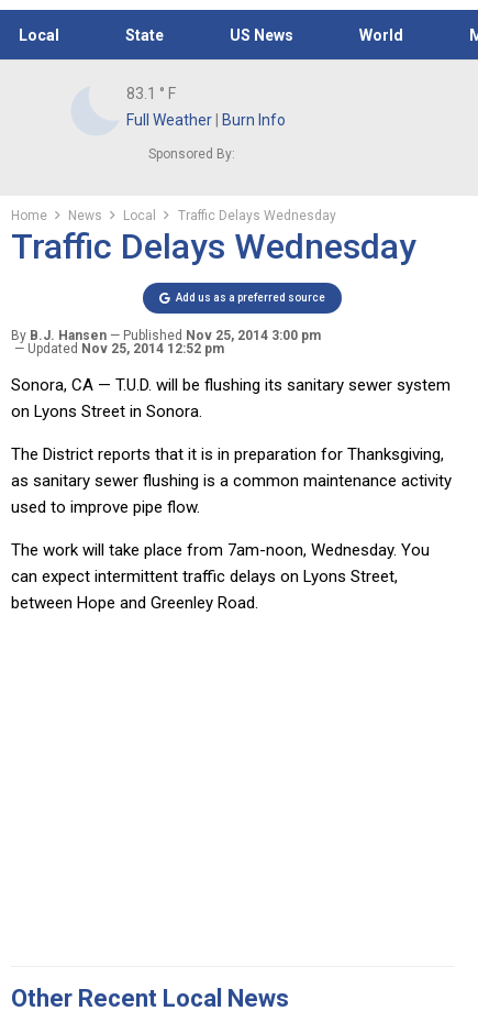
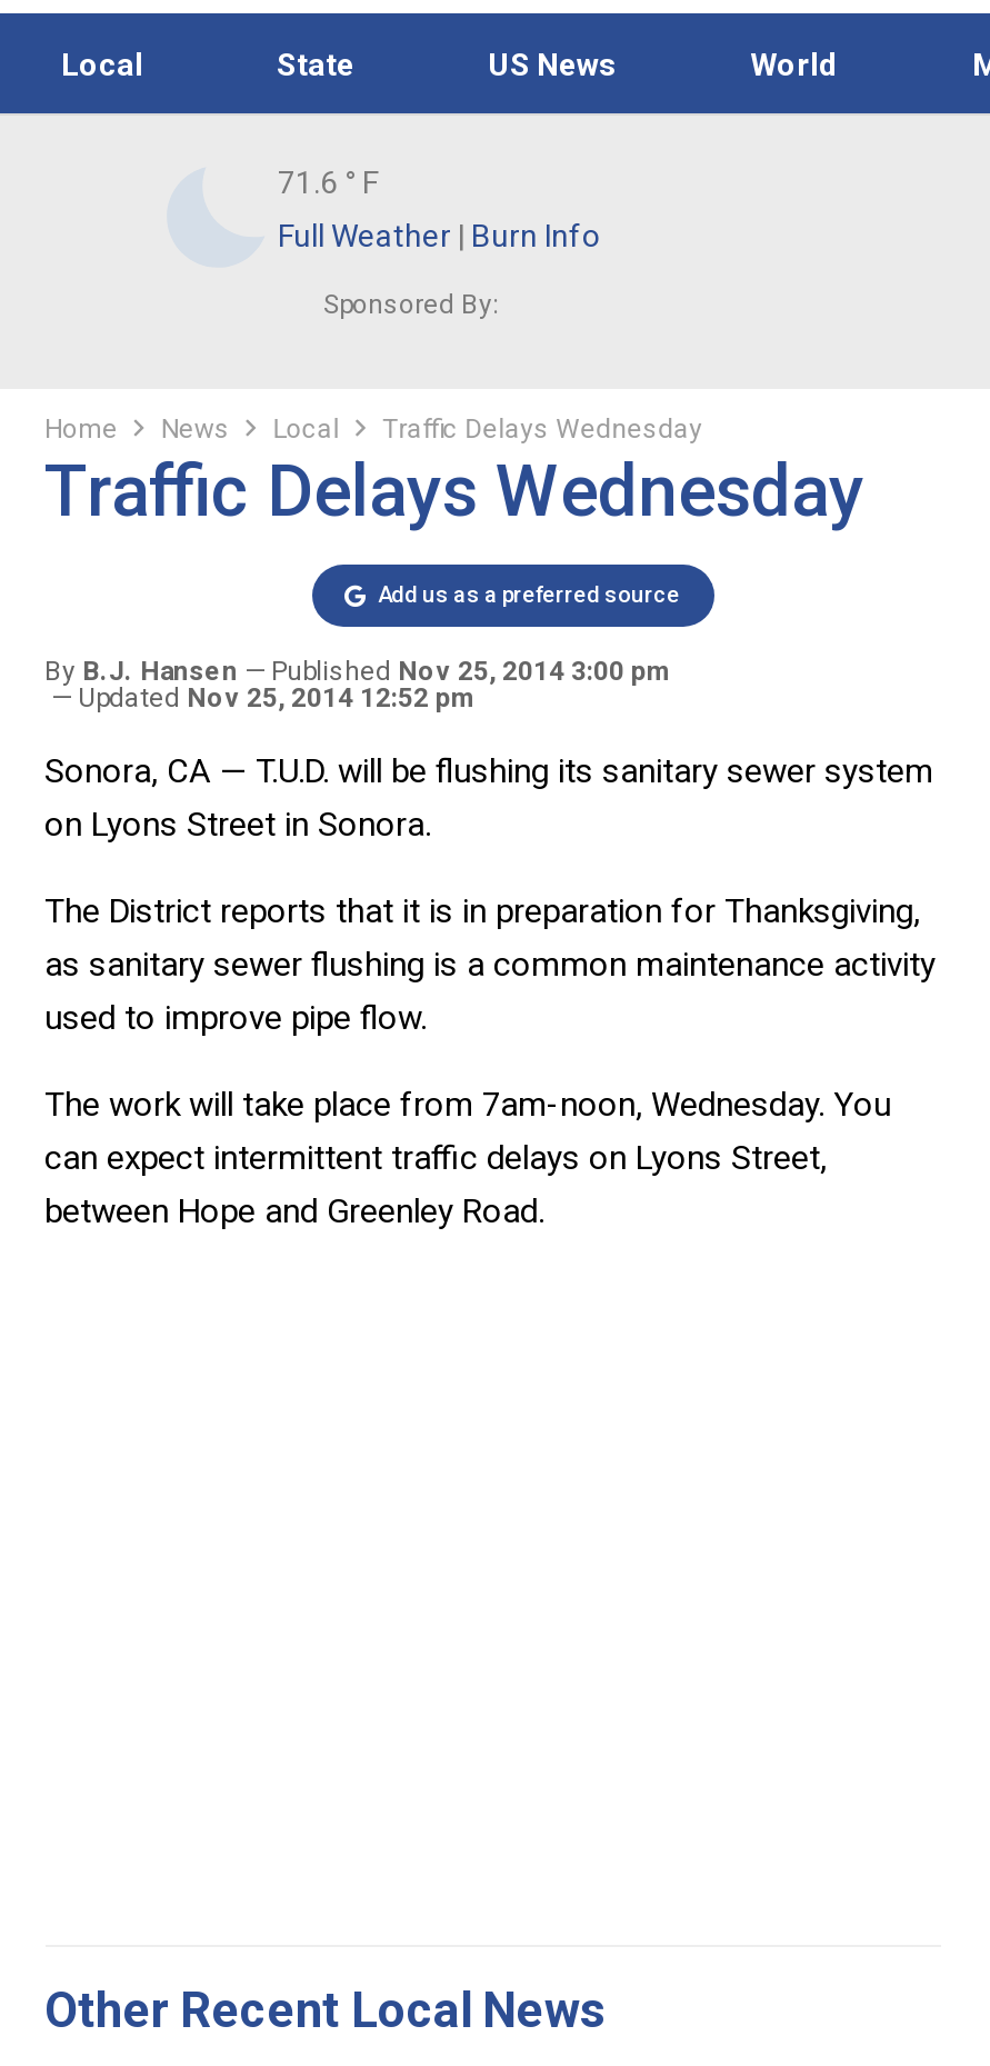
[126,85,175,102] 83.1 ° F -> [278,164,378,200] 71.6 ° F

